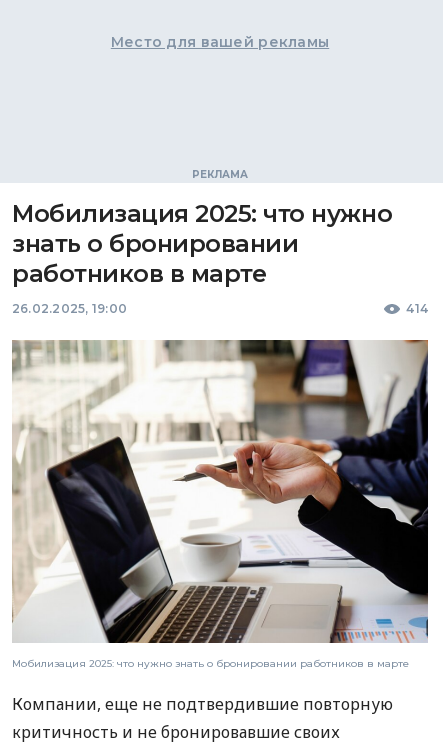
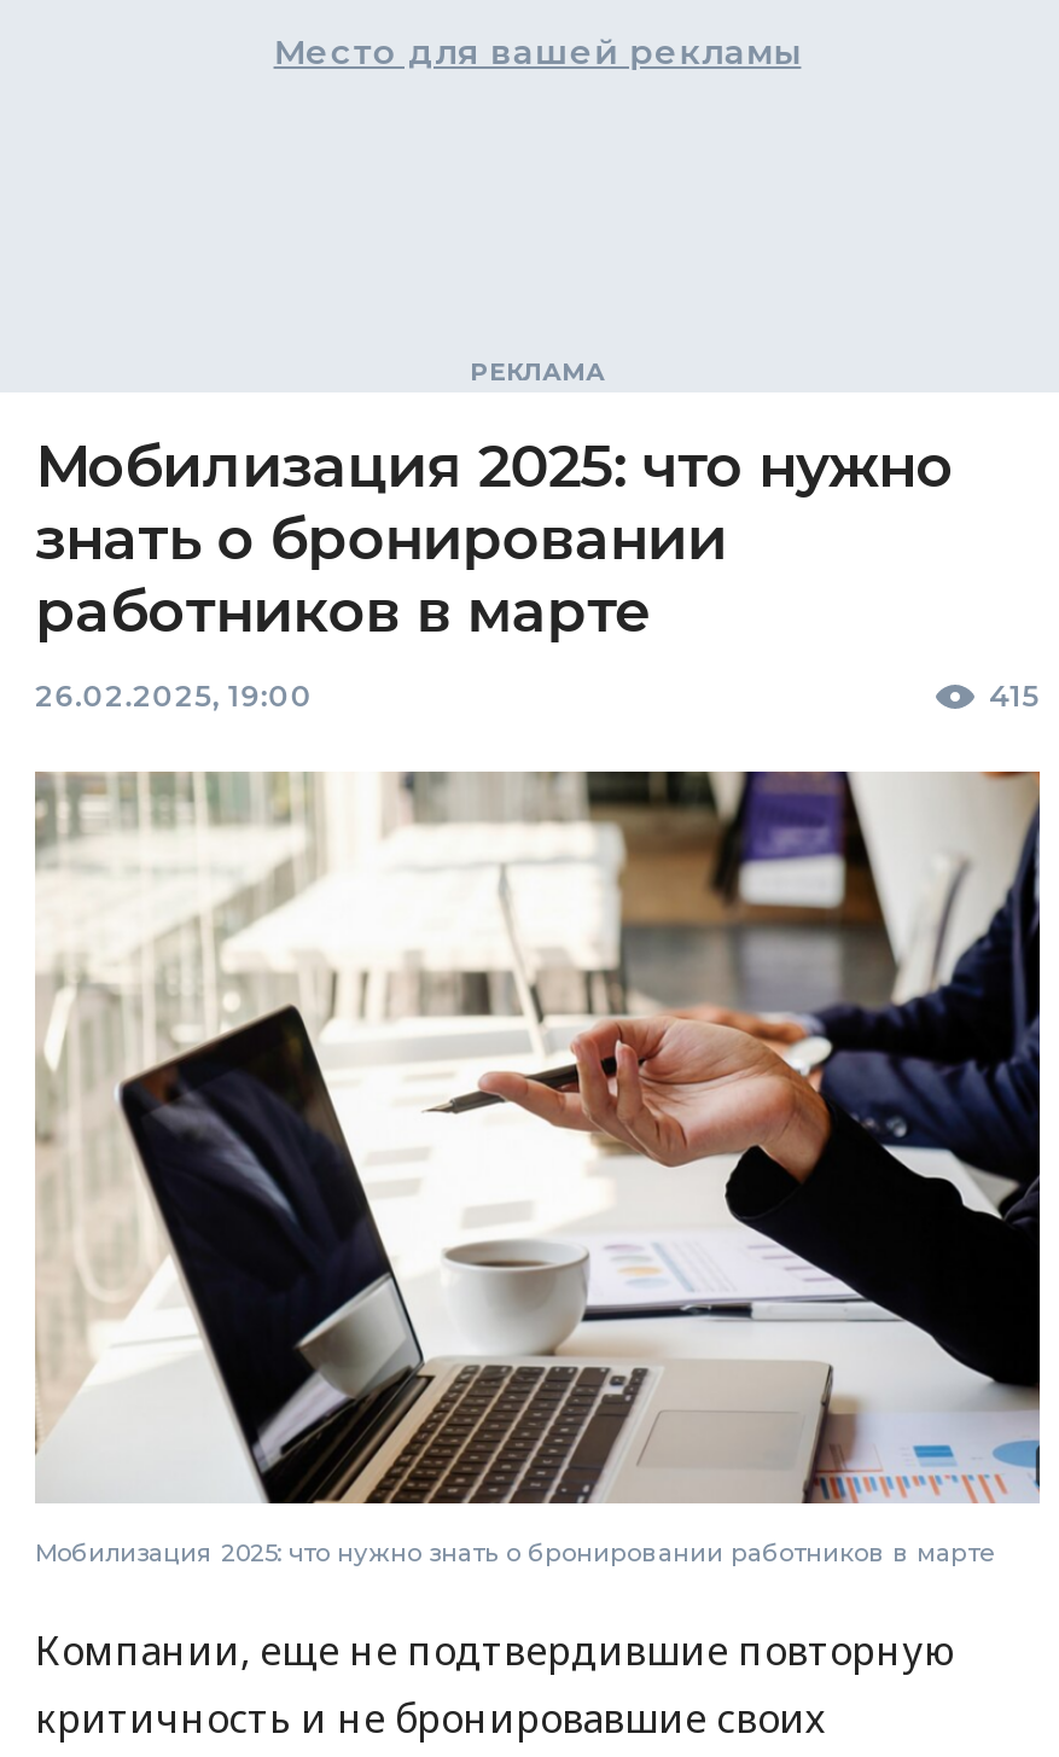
[406,301,428,316] 414 -> [990,677,1040,714] 415

